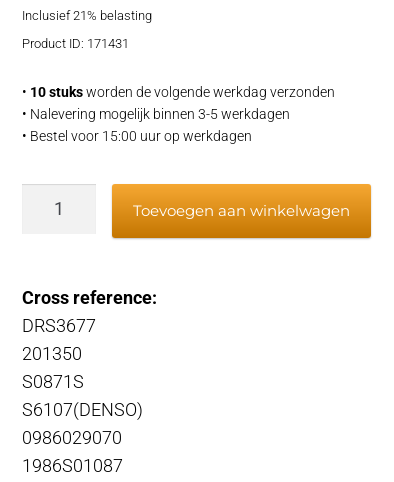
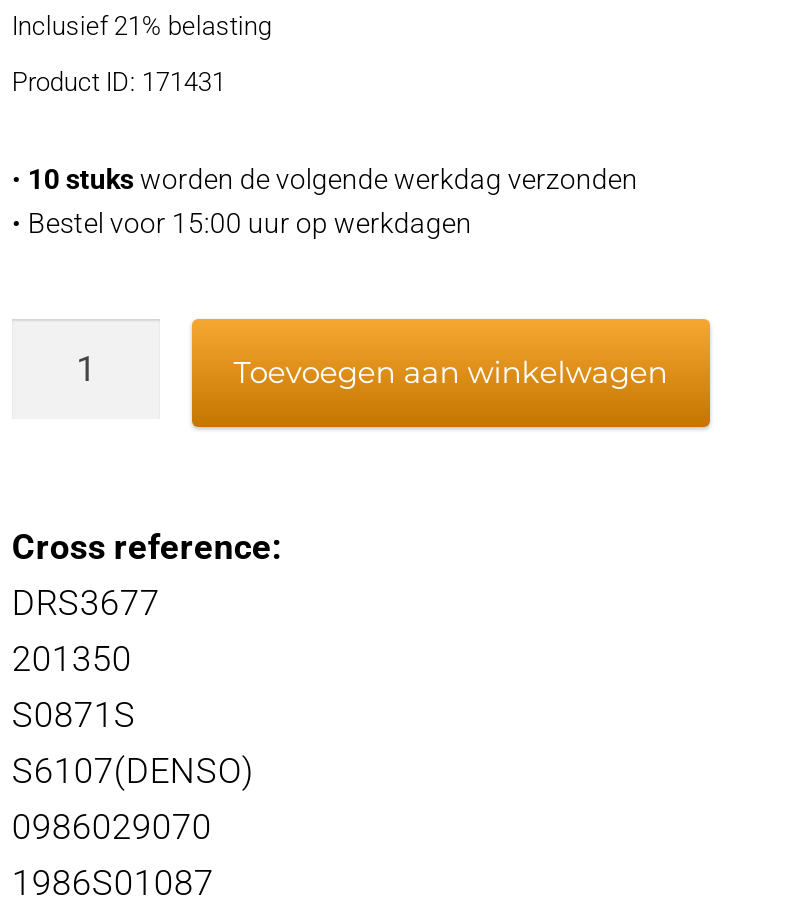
[22,106,290,122] • Nalevering mogelijk binnen 3-5 werkdagen -> none

